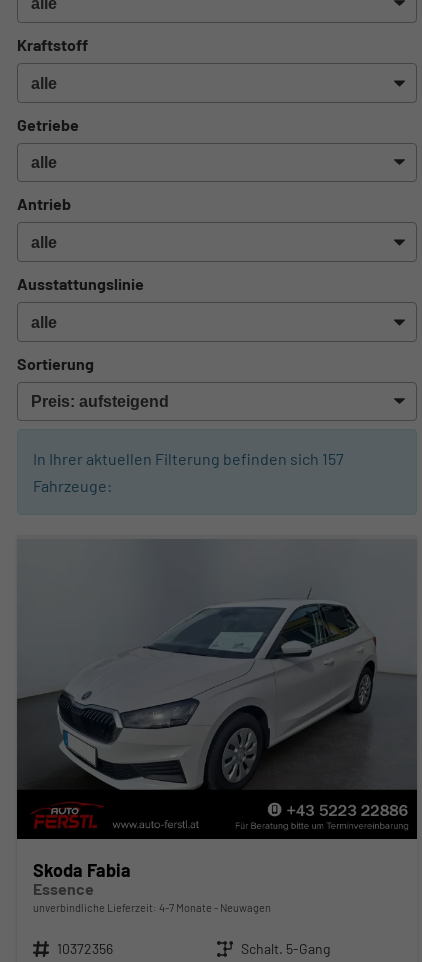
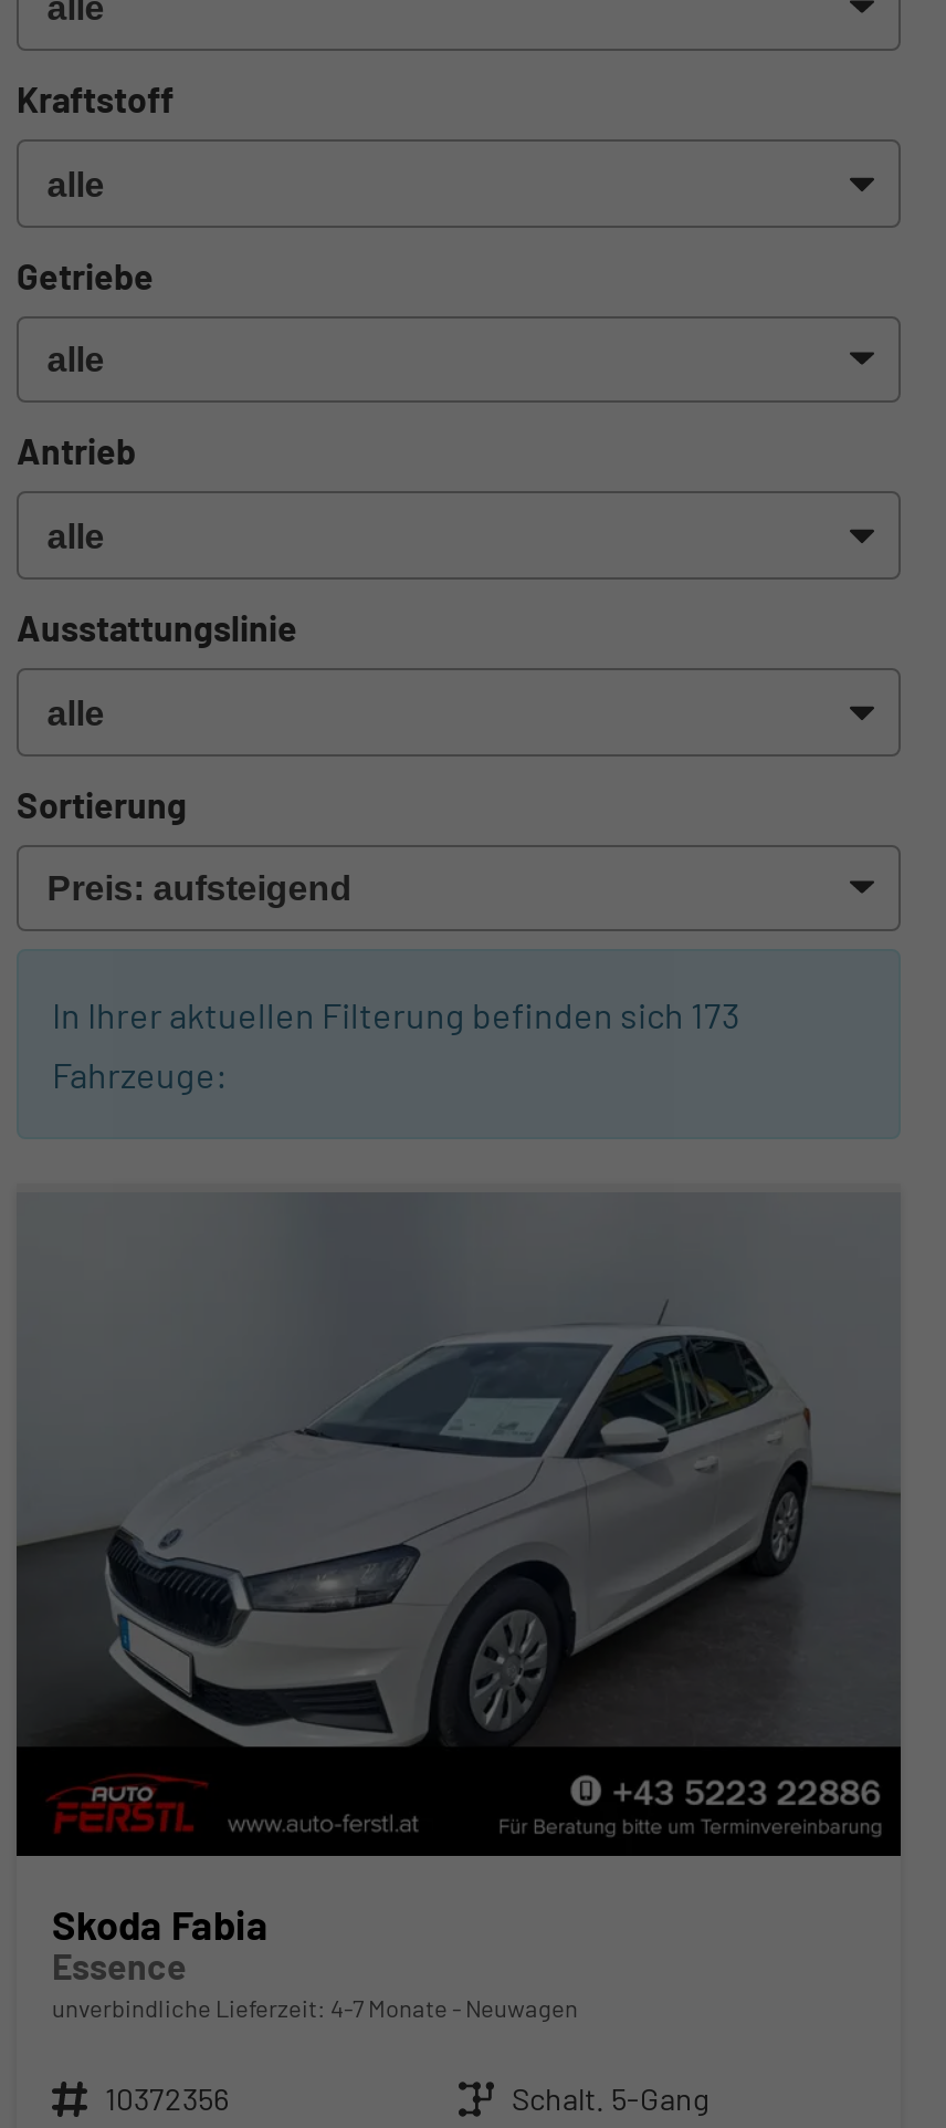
[33,449,344,468] In Ihrer aktuellen Filterung befinden sich 157 -> [52,994,739,1036] In Ihrer aktuellen Filterung befinden sich 173

